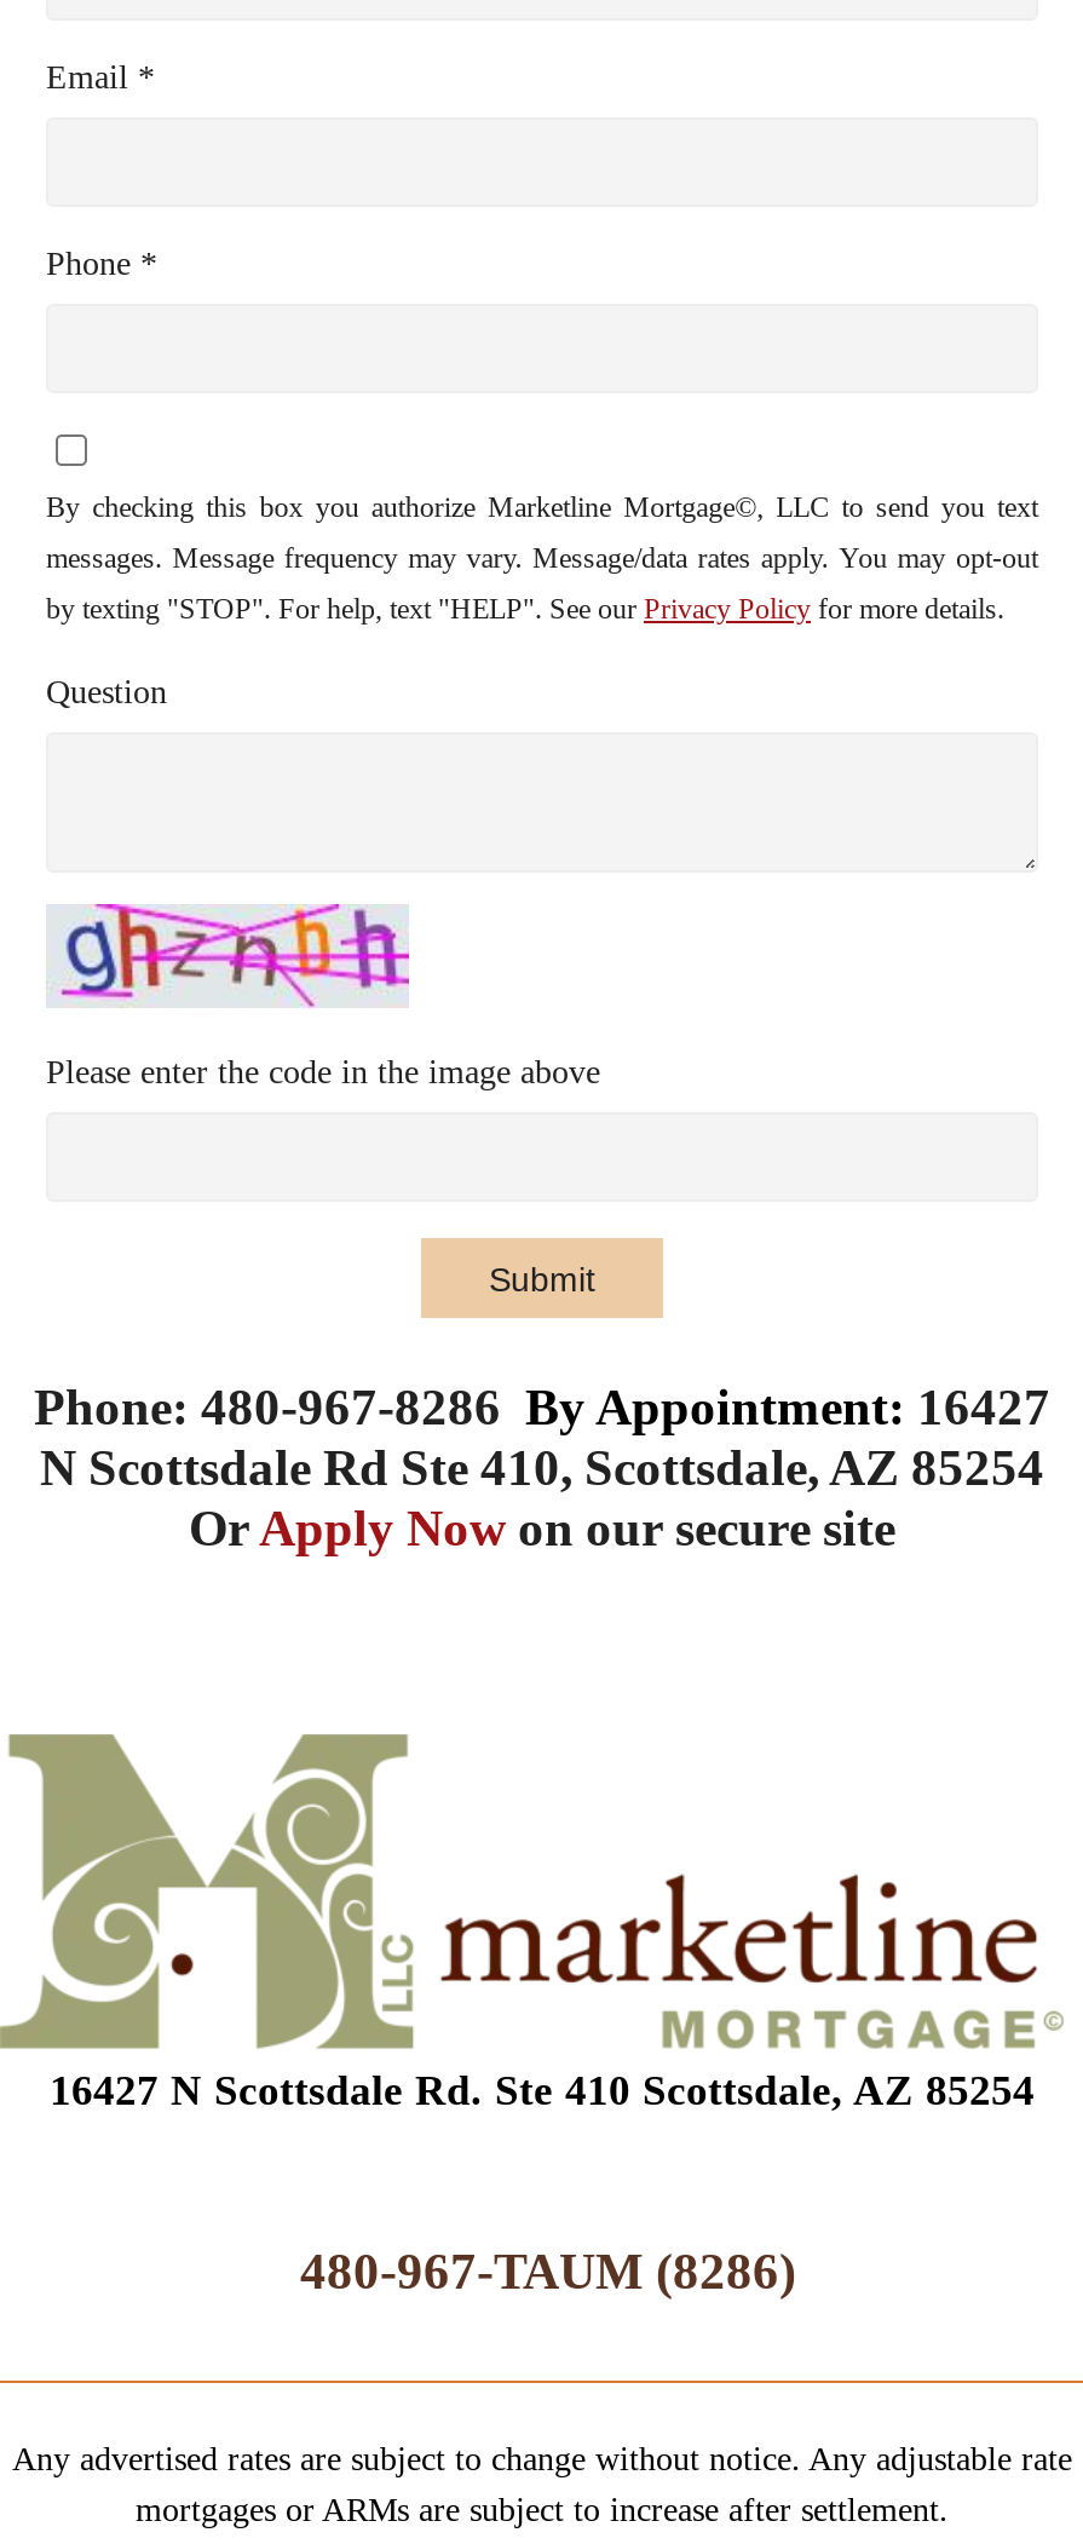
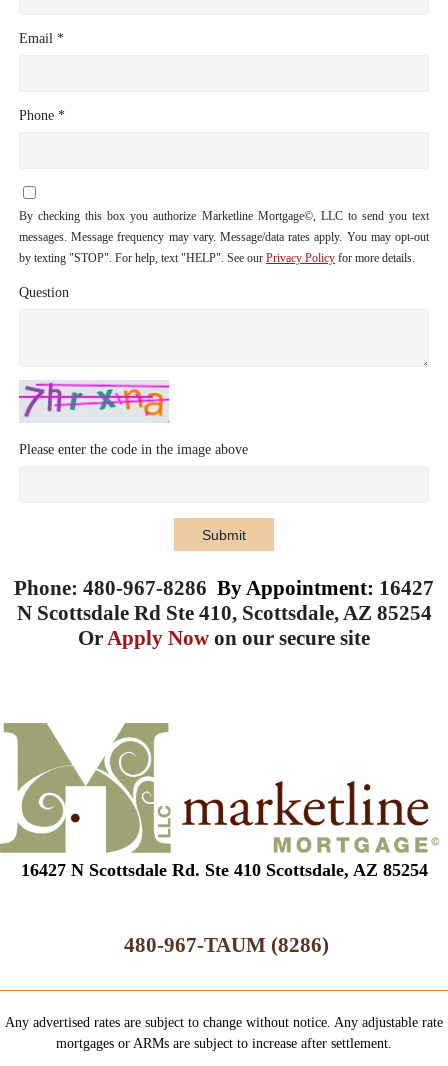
[48,902,409,1008] [image] -> [18,380,170,422] [image]

